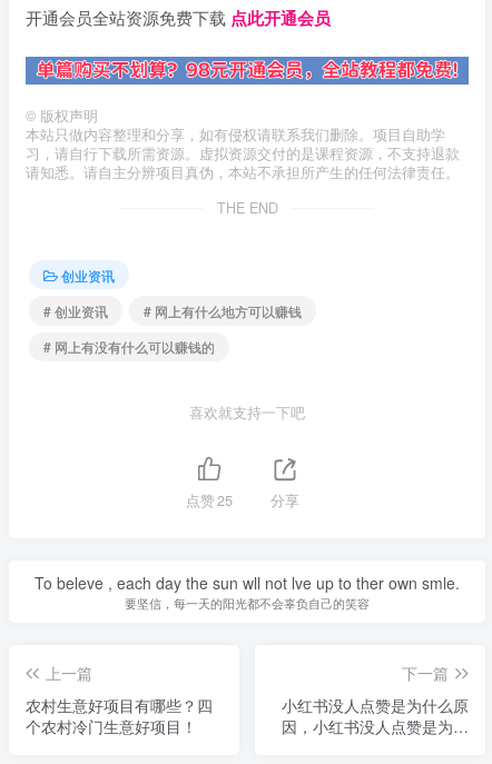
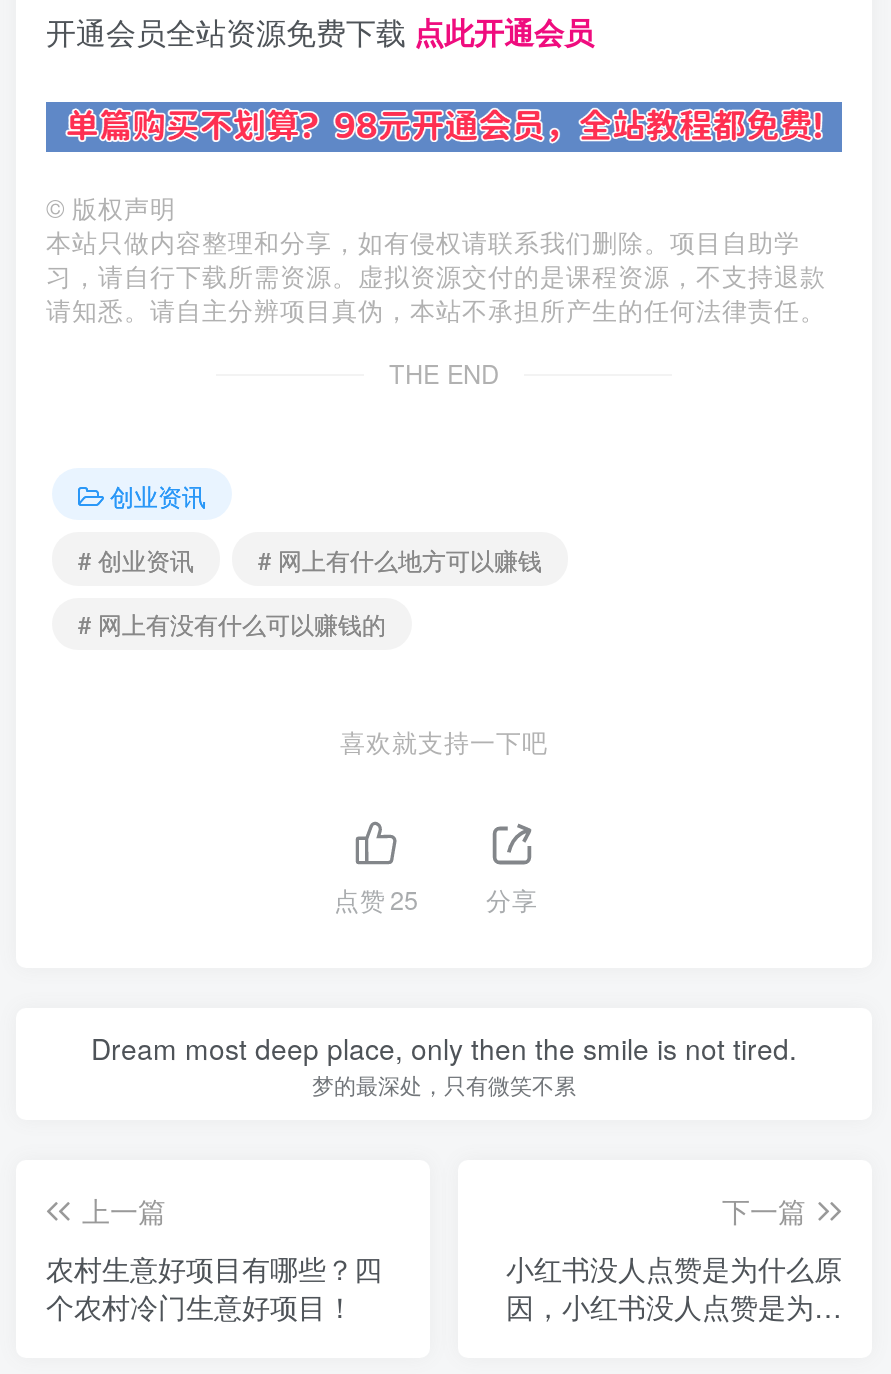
[35,572,460,612] To beleve , each day the sun wll not lve up to ther own smle. | 要坚信，每一天的阳光都不会辜负自己的笑容 -> [91,1028,797,1100] Dream most deep place, only then the smile is not tired. | 梦的最深处，只有微笑不累

